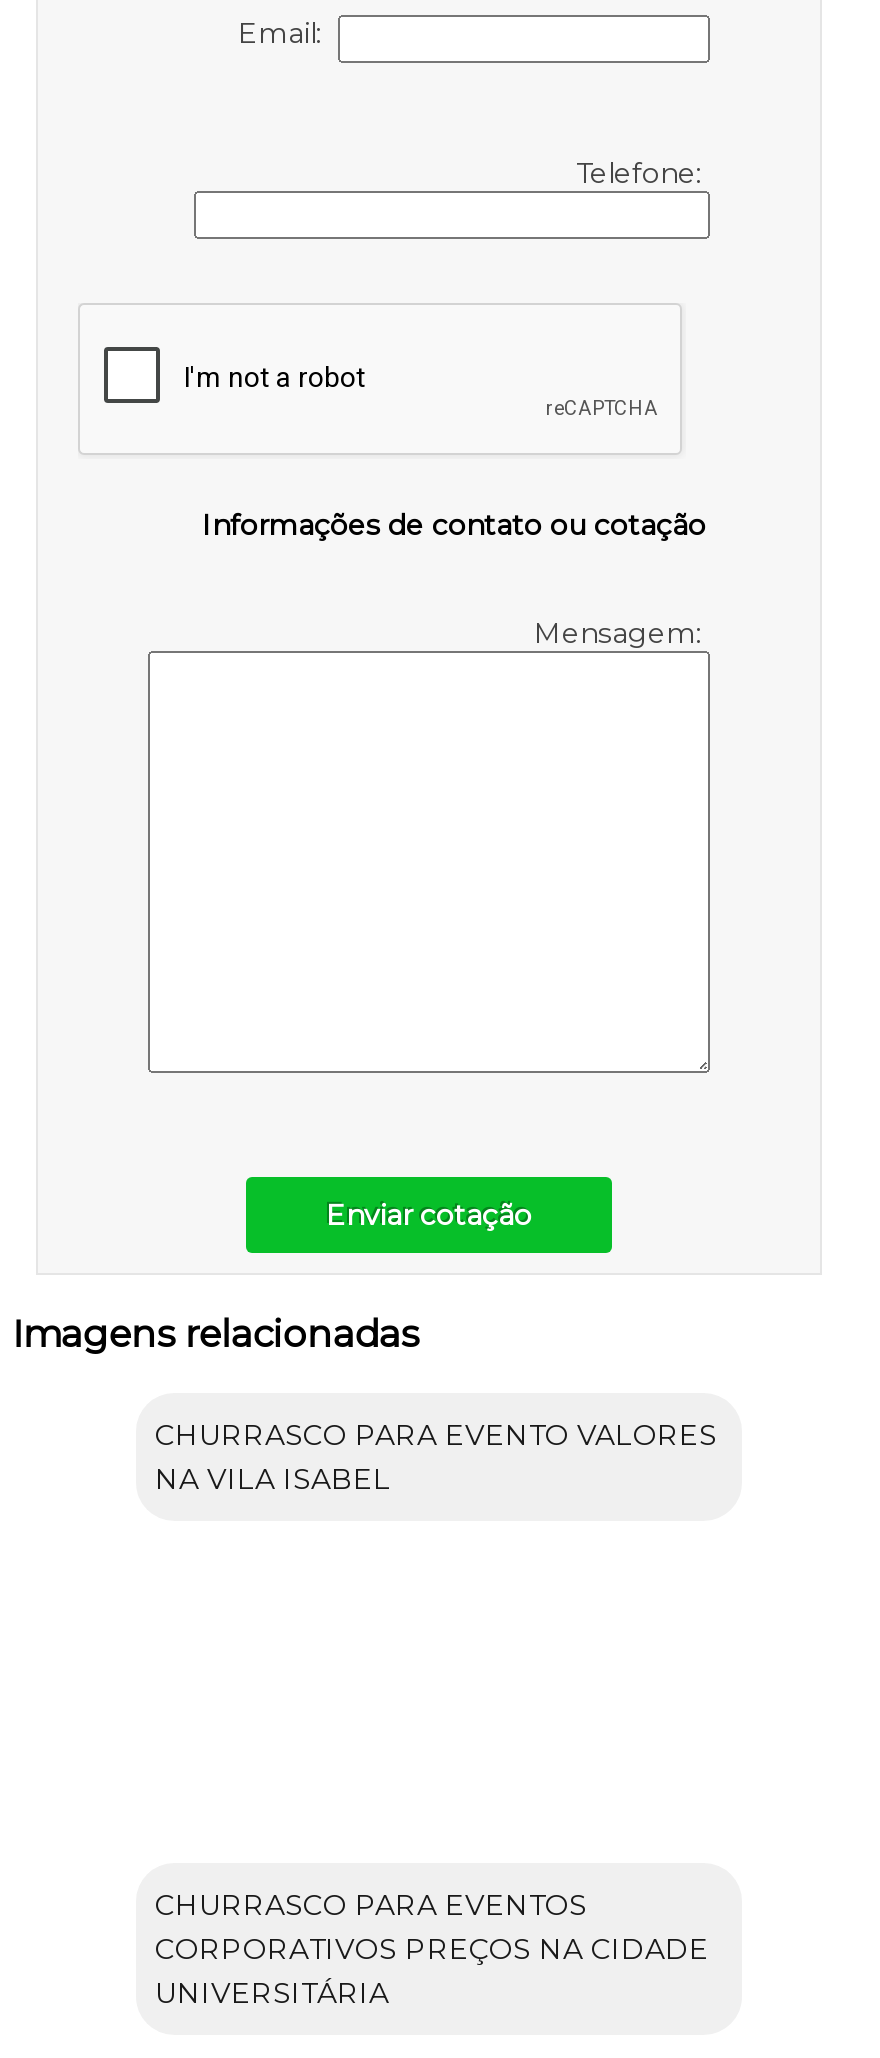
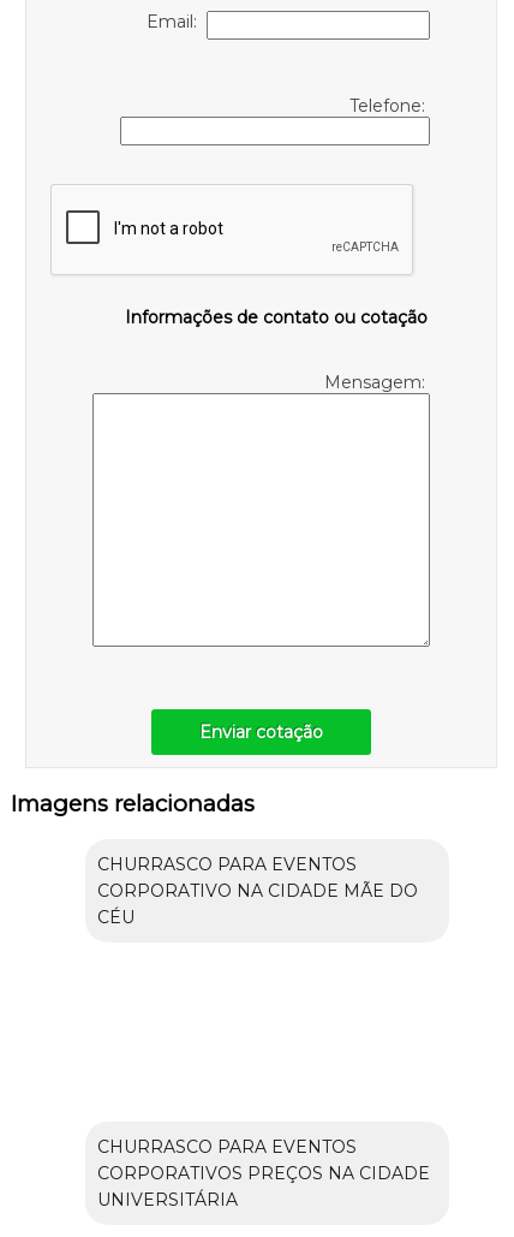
[155,1417,717,1497] CHURRASCO PARA EVENTO VALORES | NA VILA ISABEL -> [97,854,417,928] CHURRASCO PARA EVENTOS | CORPORATIVO NA CIDADE MÃE DO | CÉU

